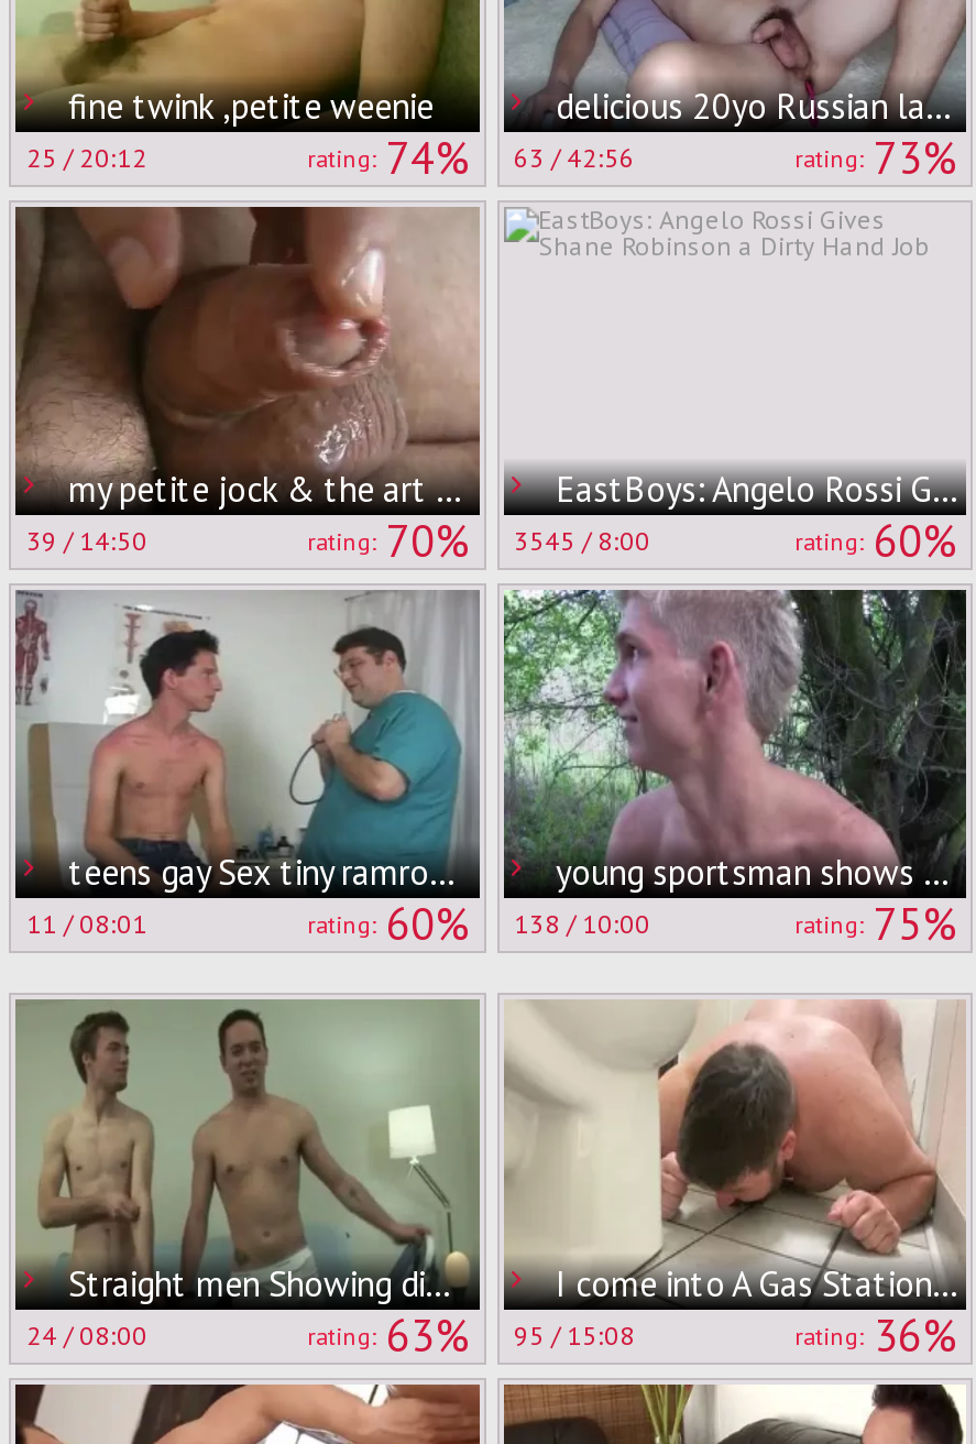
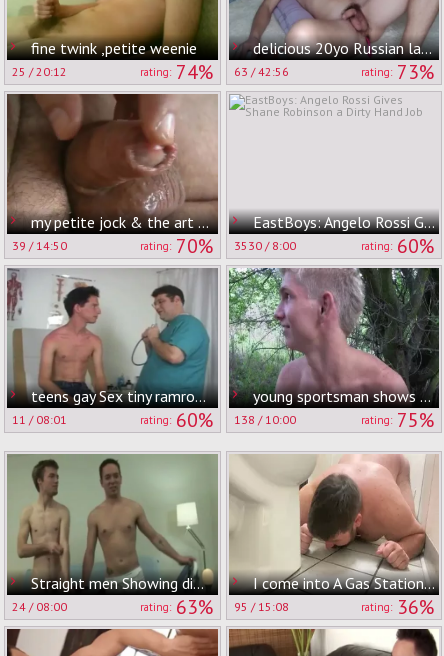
[307,513,650,570] rating:70% 3545 / 8:00 -> [139,233,295,259] rating:70% 3530 / 8:00

